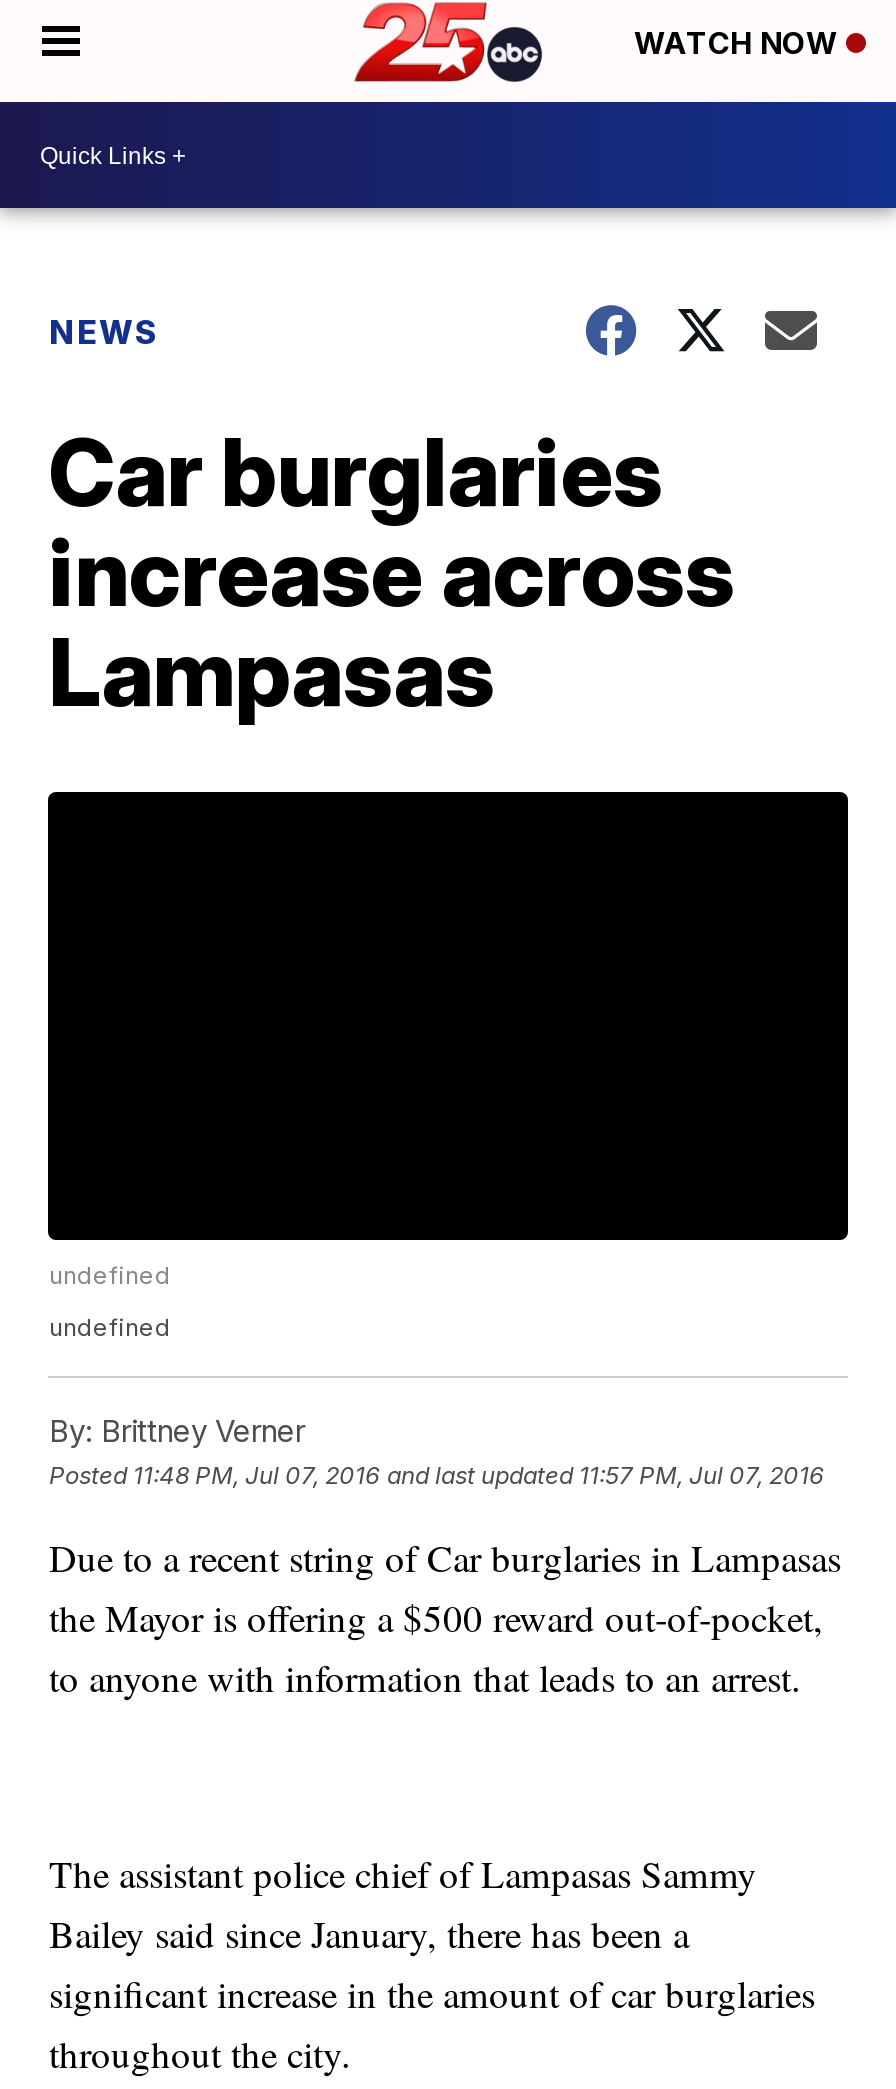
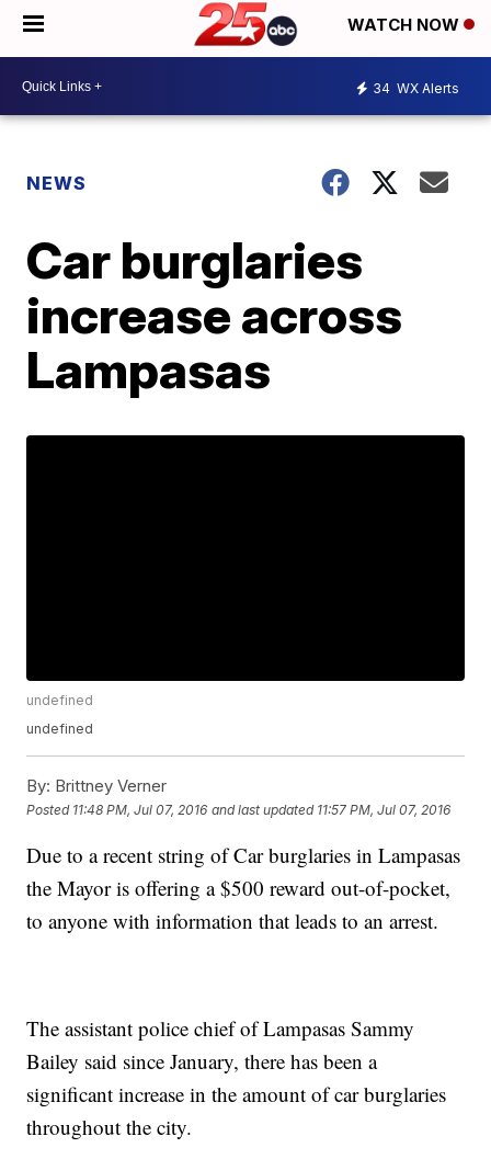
none -> [373,79,459,96] 34 WX Alerts

